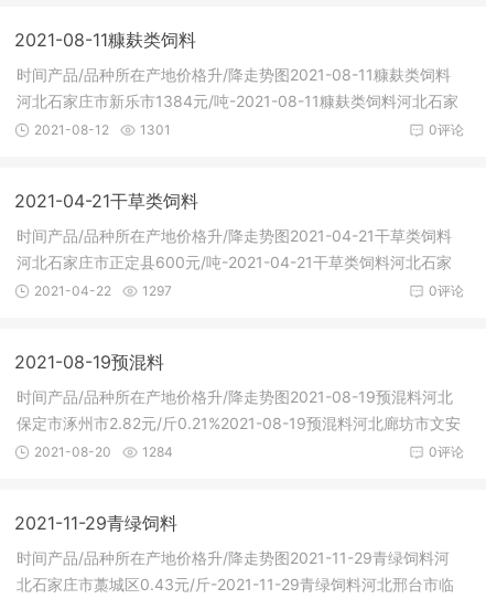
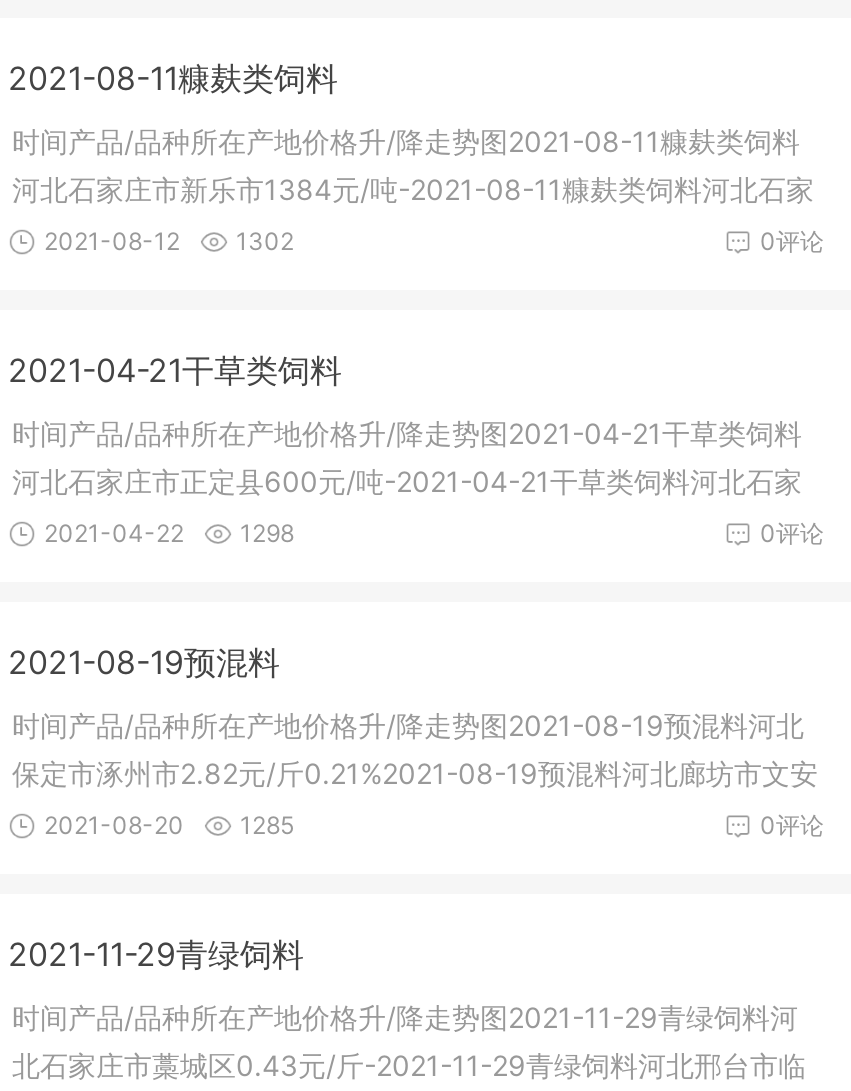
[140,121,171,138] 1301 -> [236,226,294,256] 1302
[142,282,172,299] 1297 -> [240,518,294,548] 1298
[142,443,173,460] 1284 -> [240,810,294,840] 1285

